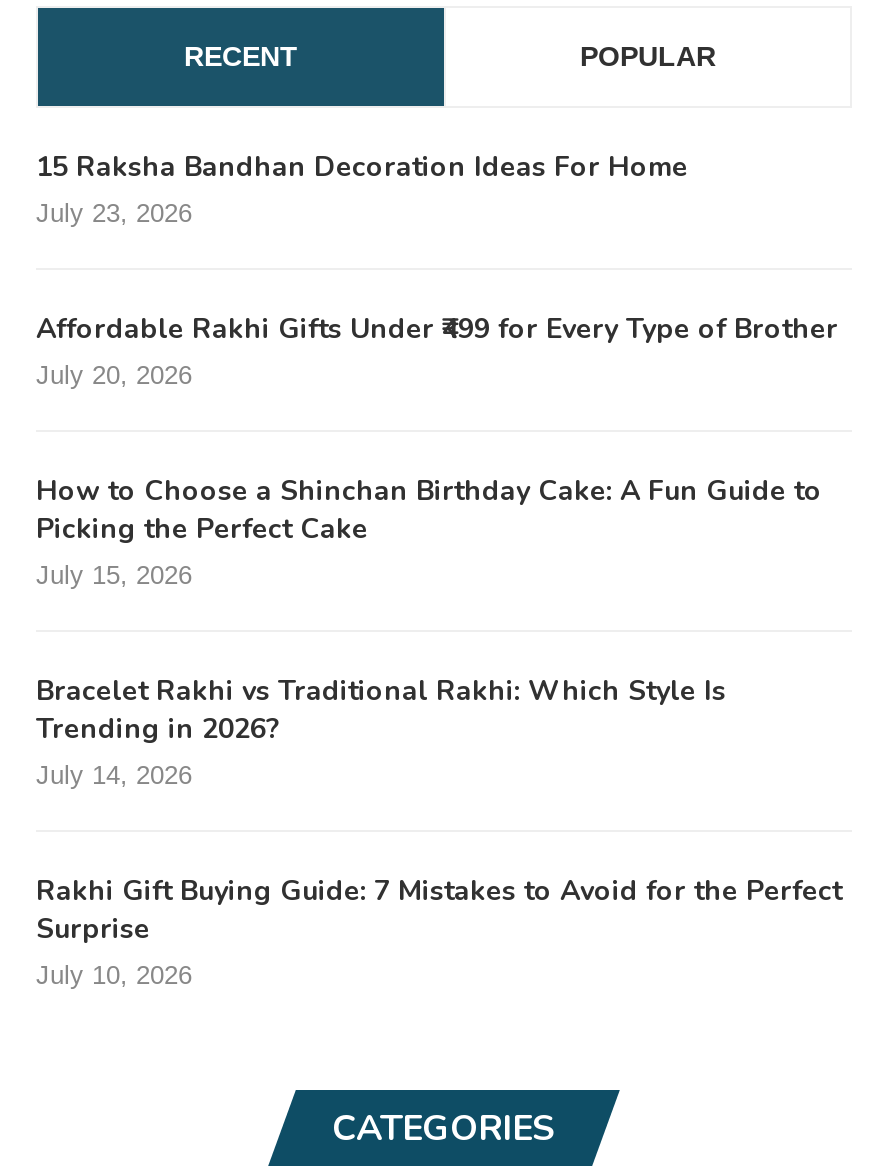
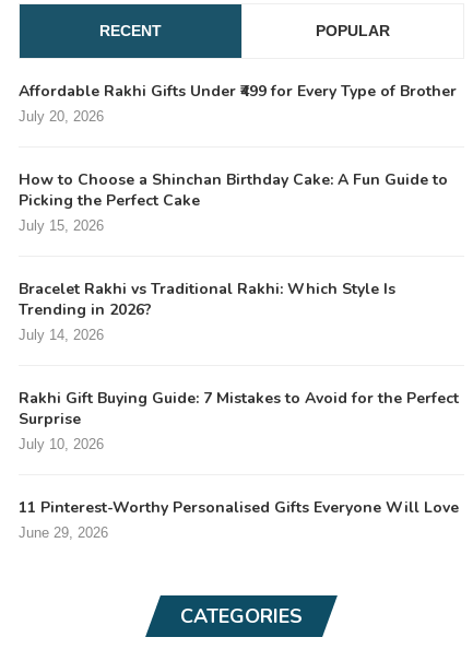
[36,148,688,228] 15 Raksha Bandhan Decoration Ideas For Home | July 23, 2026 -> none
moved [36,310,842,990] -> [19,81,459,452]: Affordable Rakhi Gifts Under ₹499 for Every Type of Brother | July 20, 2026 | How to Choose a Shinchan Birthday Cake: A Fun Guide to | ... | Surprise | July 10, 2026
none -> [19,497,459,541] 11 Pinterest-Worthy Personalised Gifts Everyone Will Love | June 29, 2026

